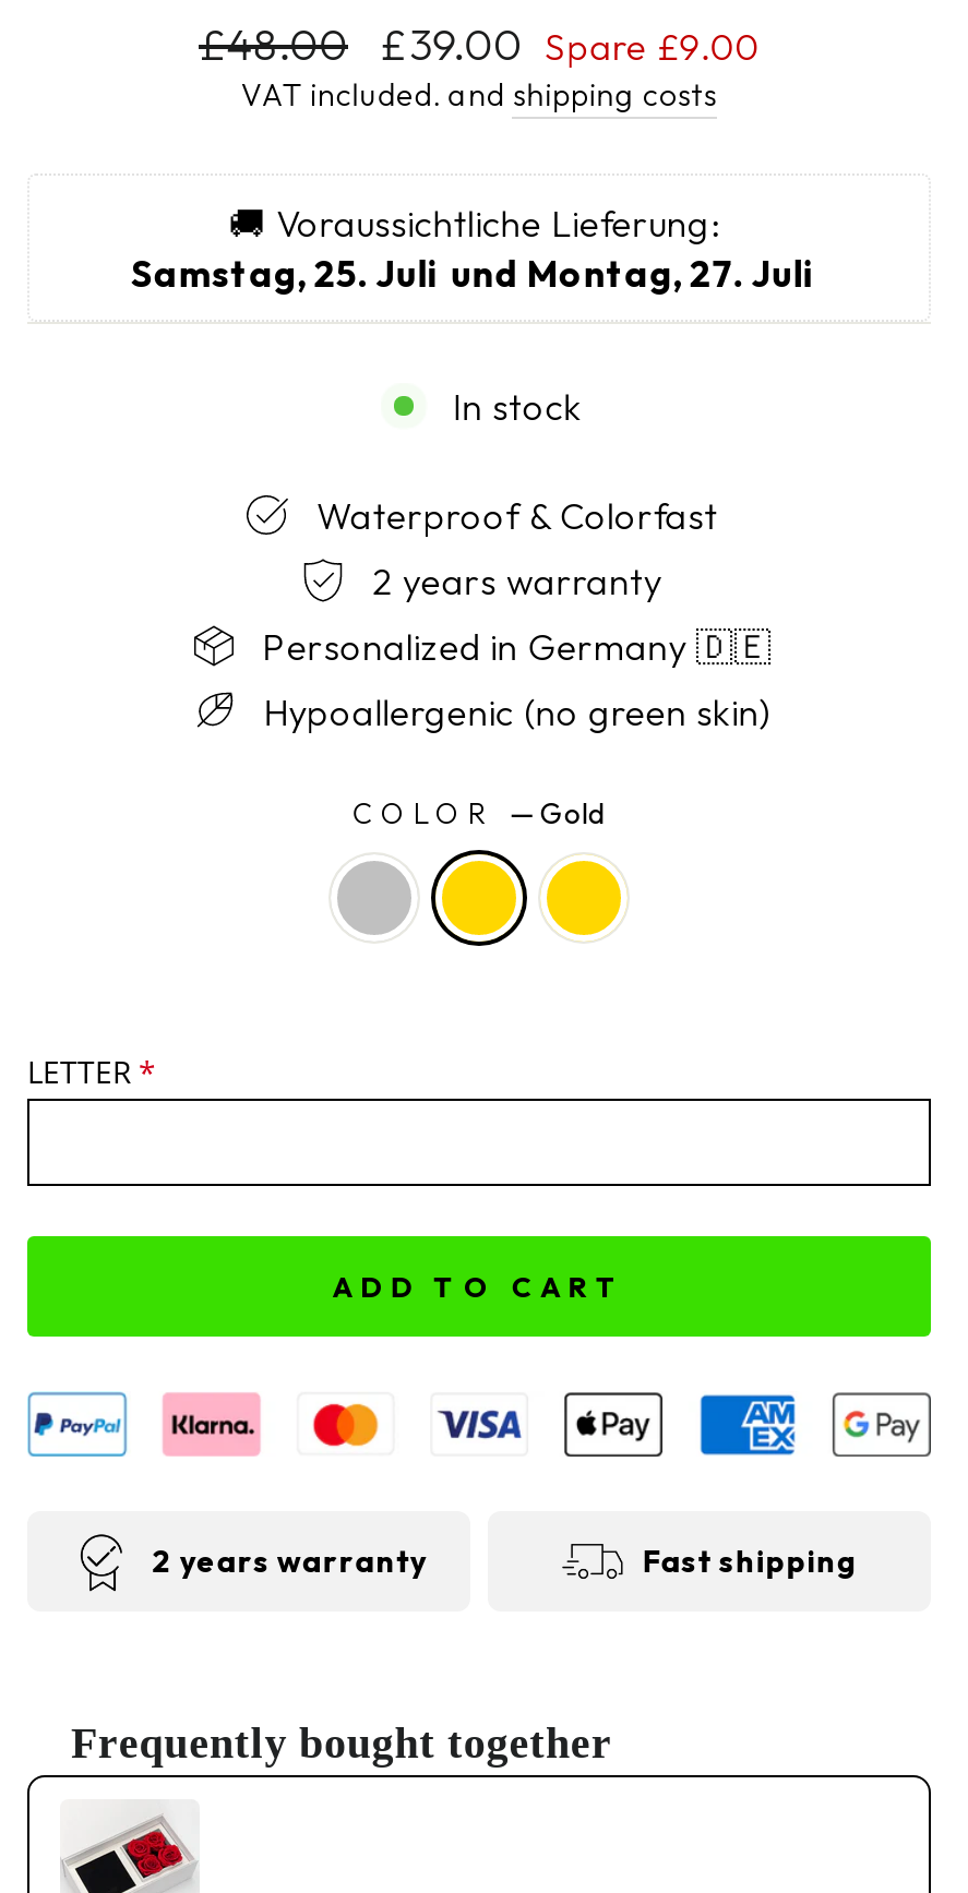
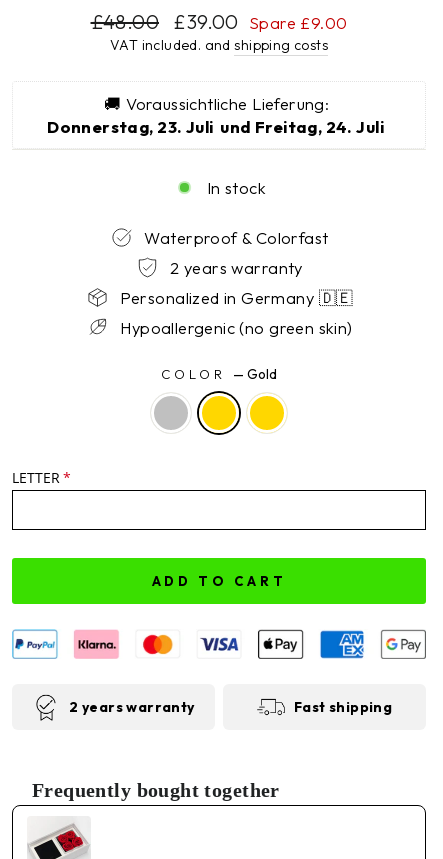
[131,250,827,296] Samstag, 25. Juli und Montag, 27. Juli -> [47,116,391,137] Donnerstag, 23. Juli und Freitag, 24. Juli

